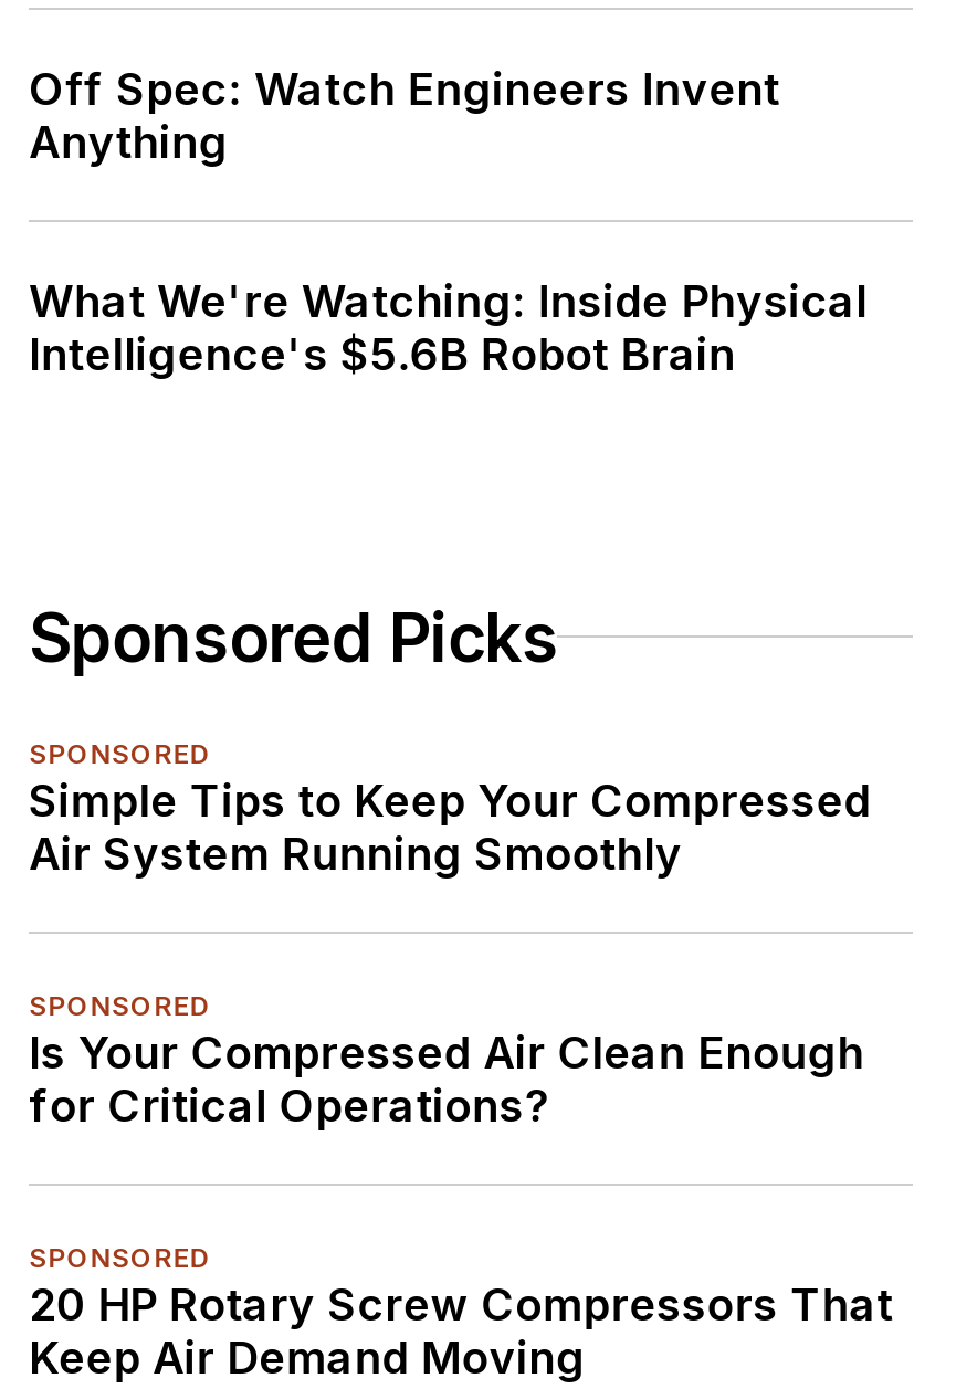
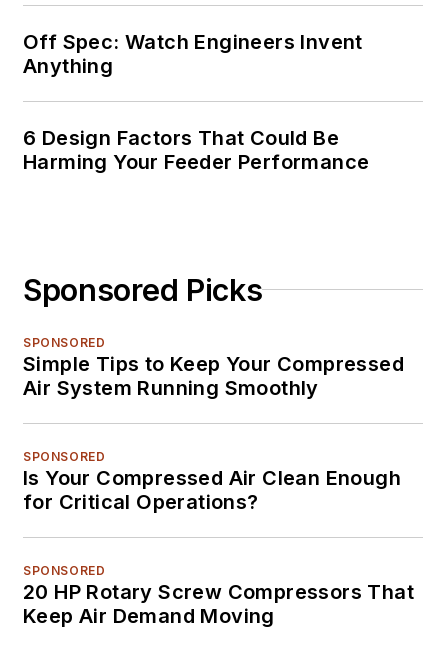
[29,274,867,380] What We're Watching: Inside Physical | Intelligence's $5.6B Robot Brain -> [23,126,369,174] 6 Design Factors That Could Be | Harming Your Feeder Performance

